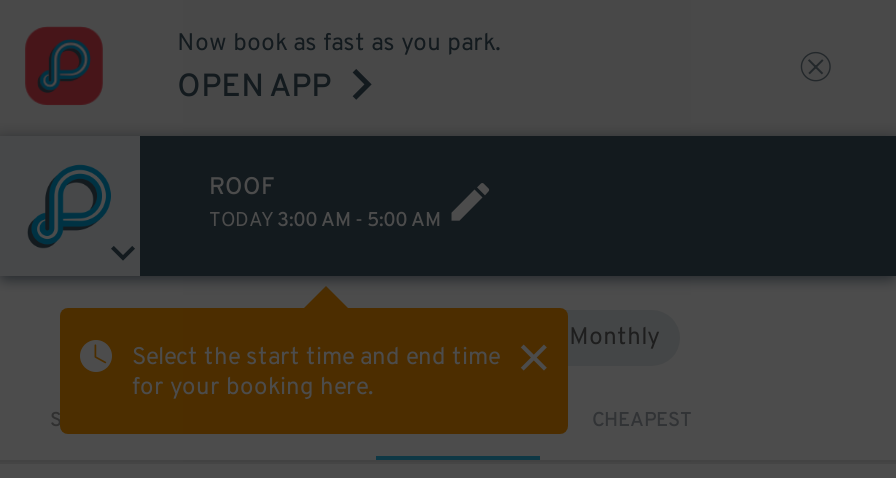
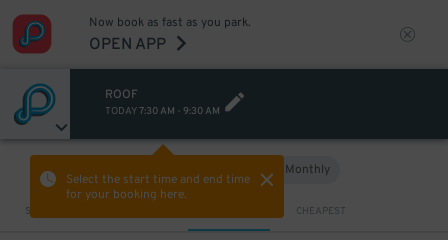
[209,208,441,234] TODAY 3:00 AM - 5:00 AM -> [104,105,219,118] TODAY 7:30 AM - 9:30 AM

